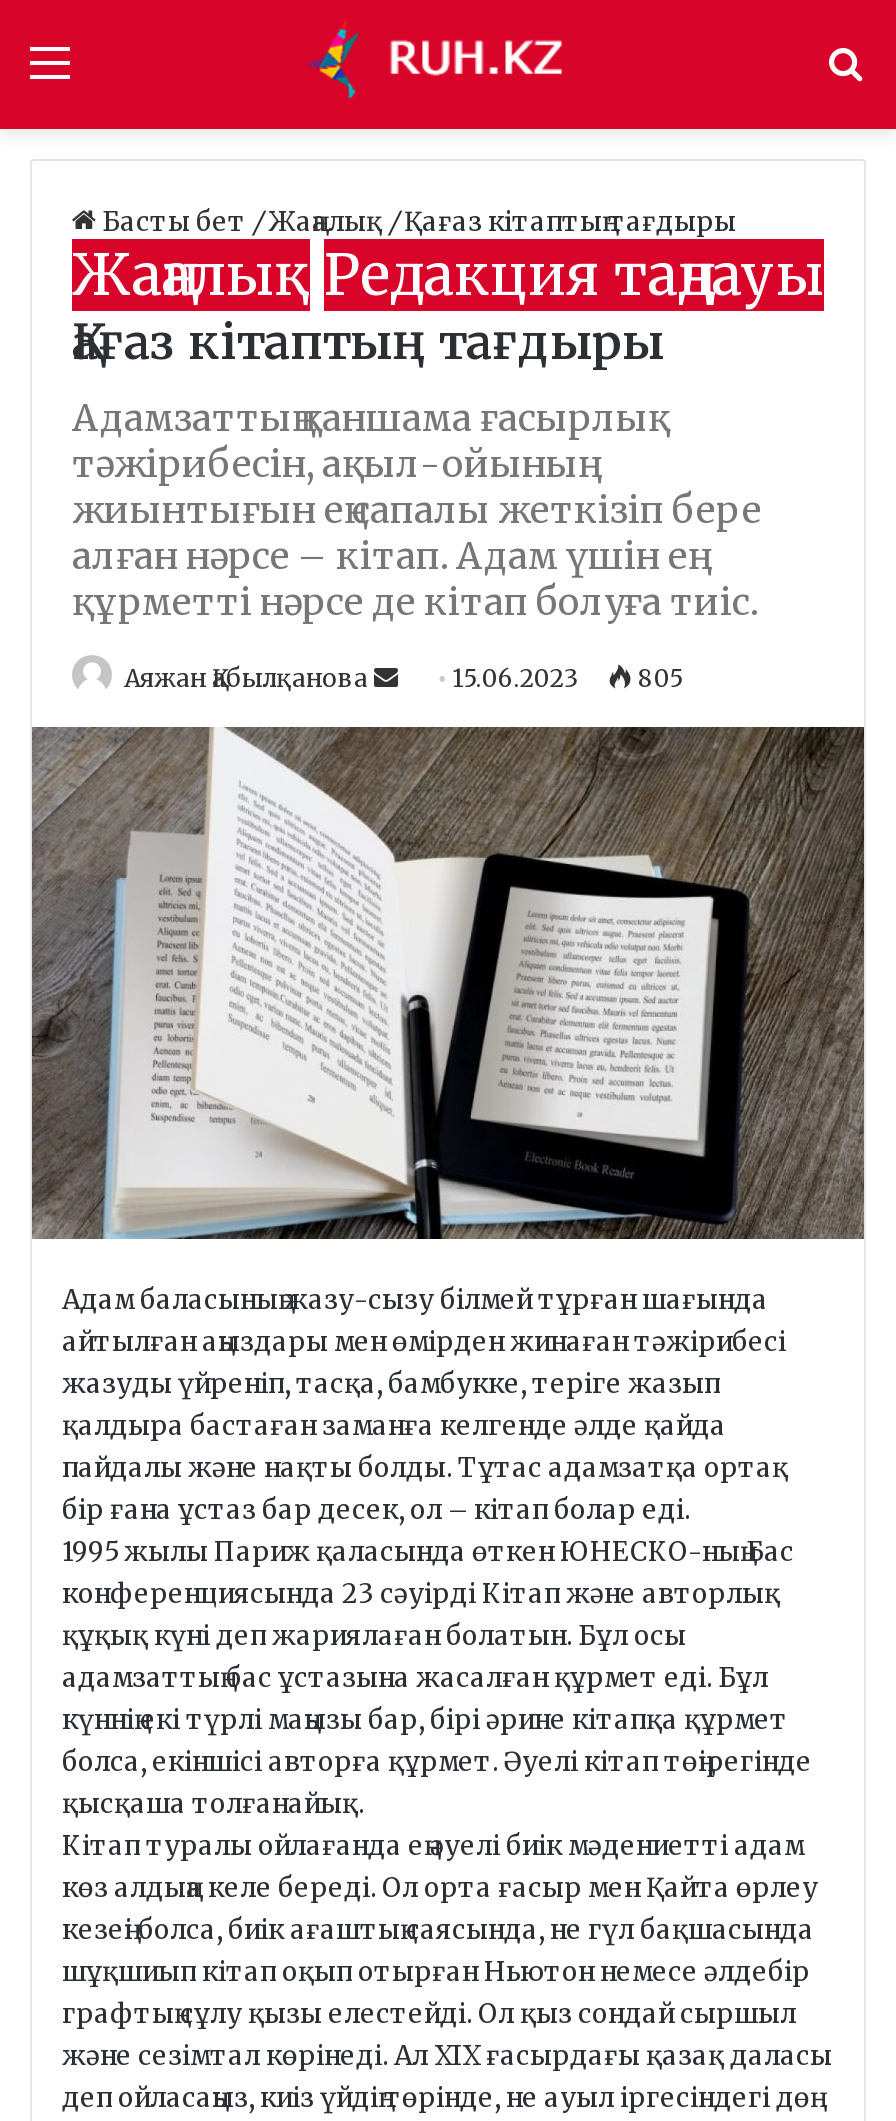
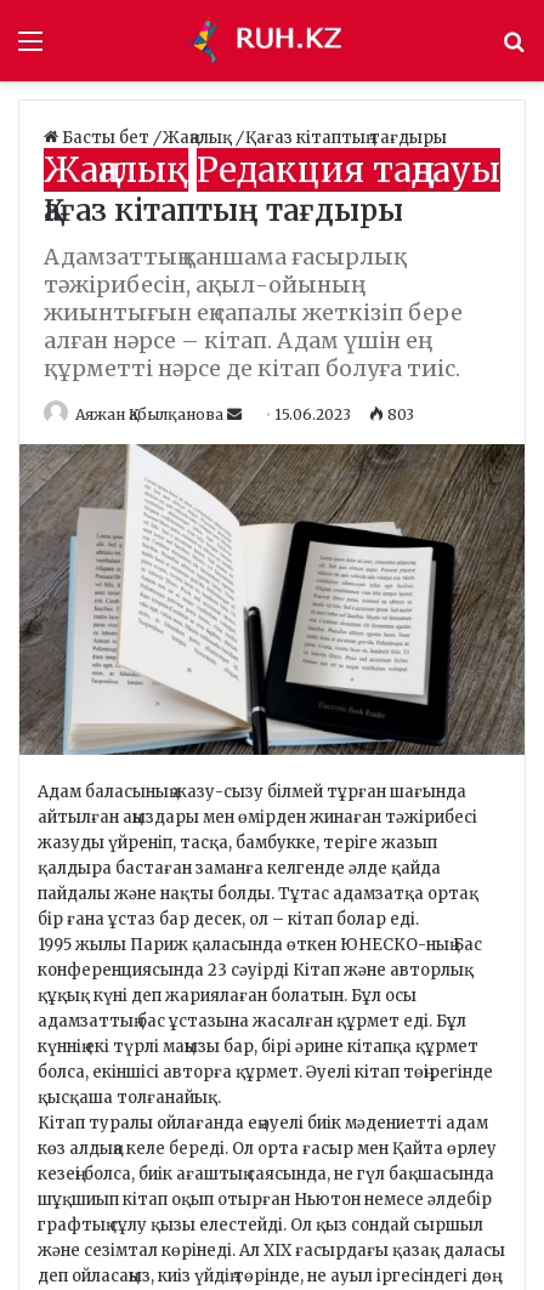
[632,663,684,693] 805 -> [384,405,414,424] 803

